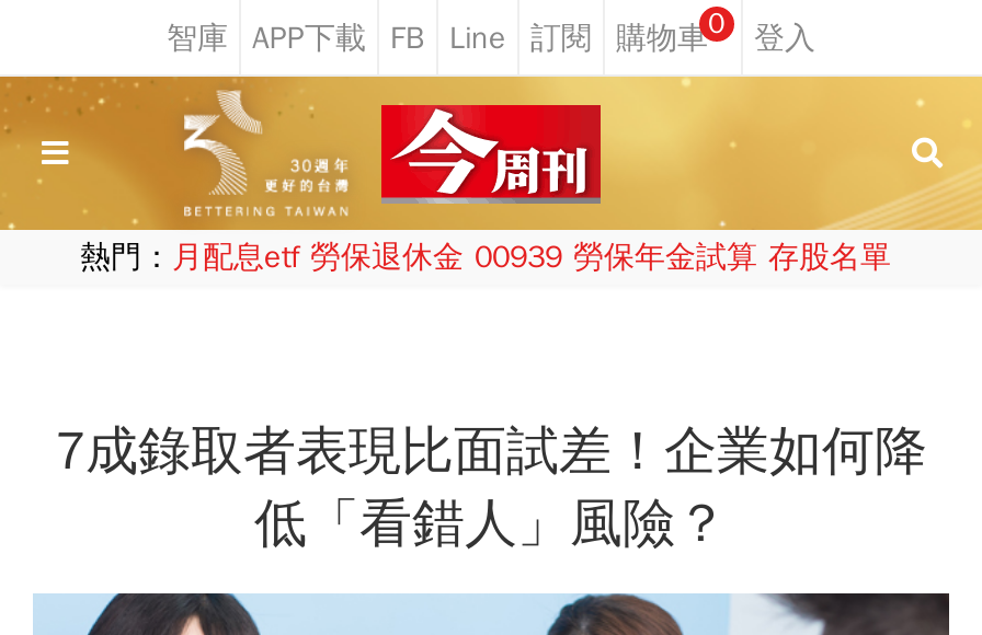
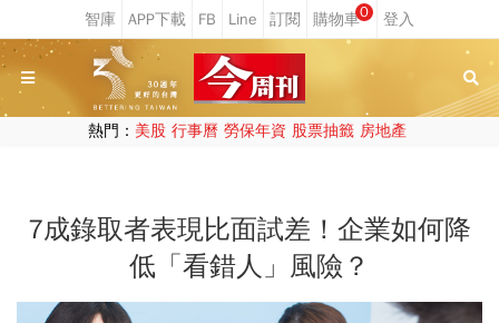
[80,239,891,276] 熱門：月配息etf 勞保退休金 00939 勞保年金試算 存股名單 -> [87,121,406,140] 熱門：美股 行事曆 勞保年資 股票抽籤 房地產

